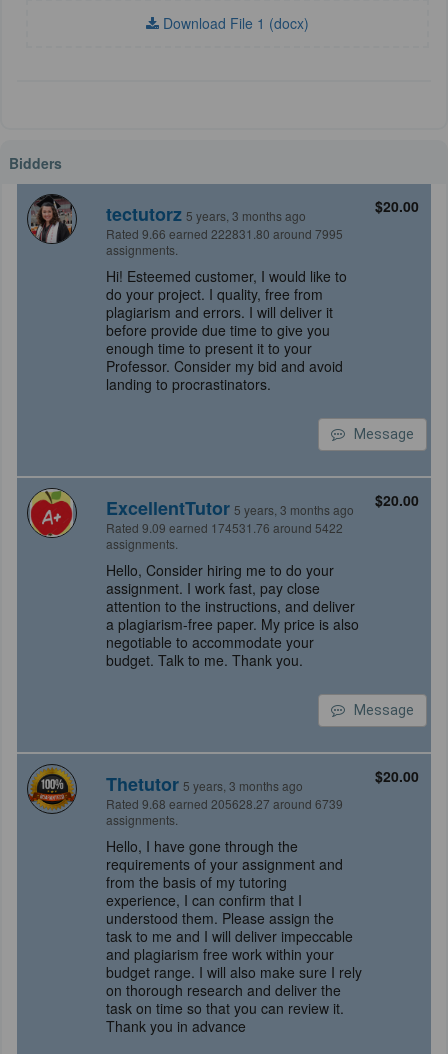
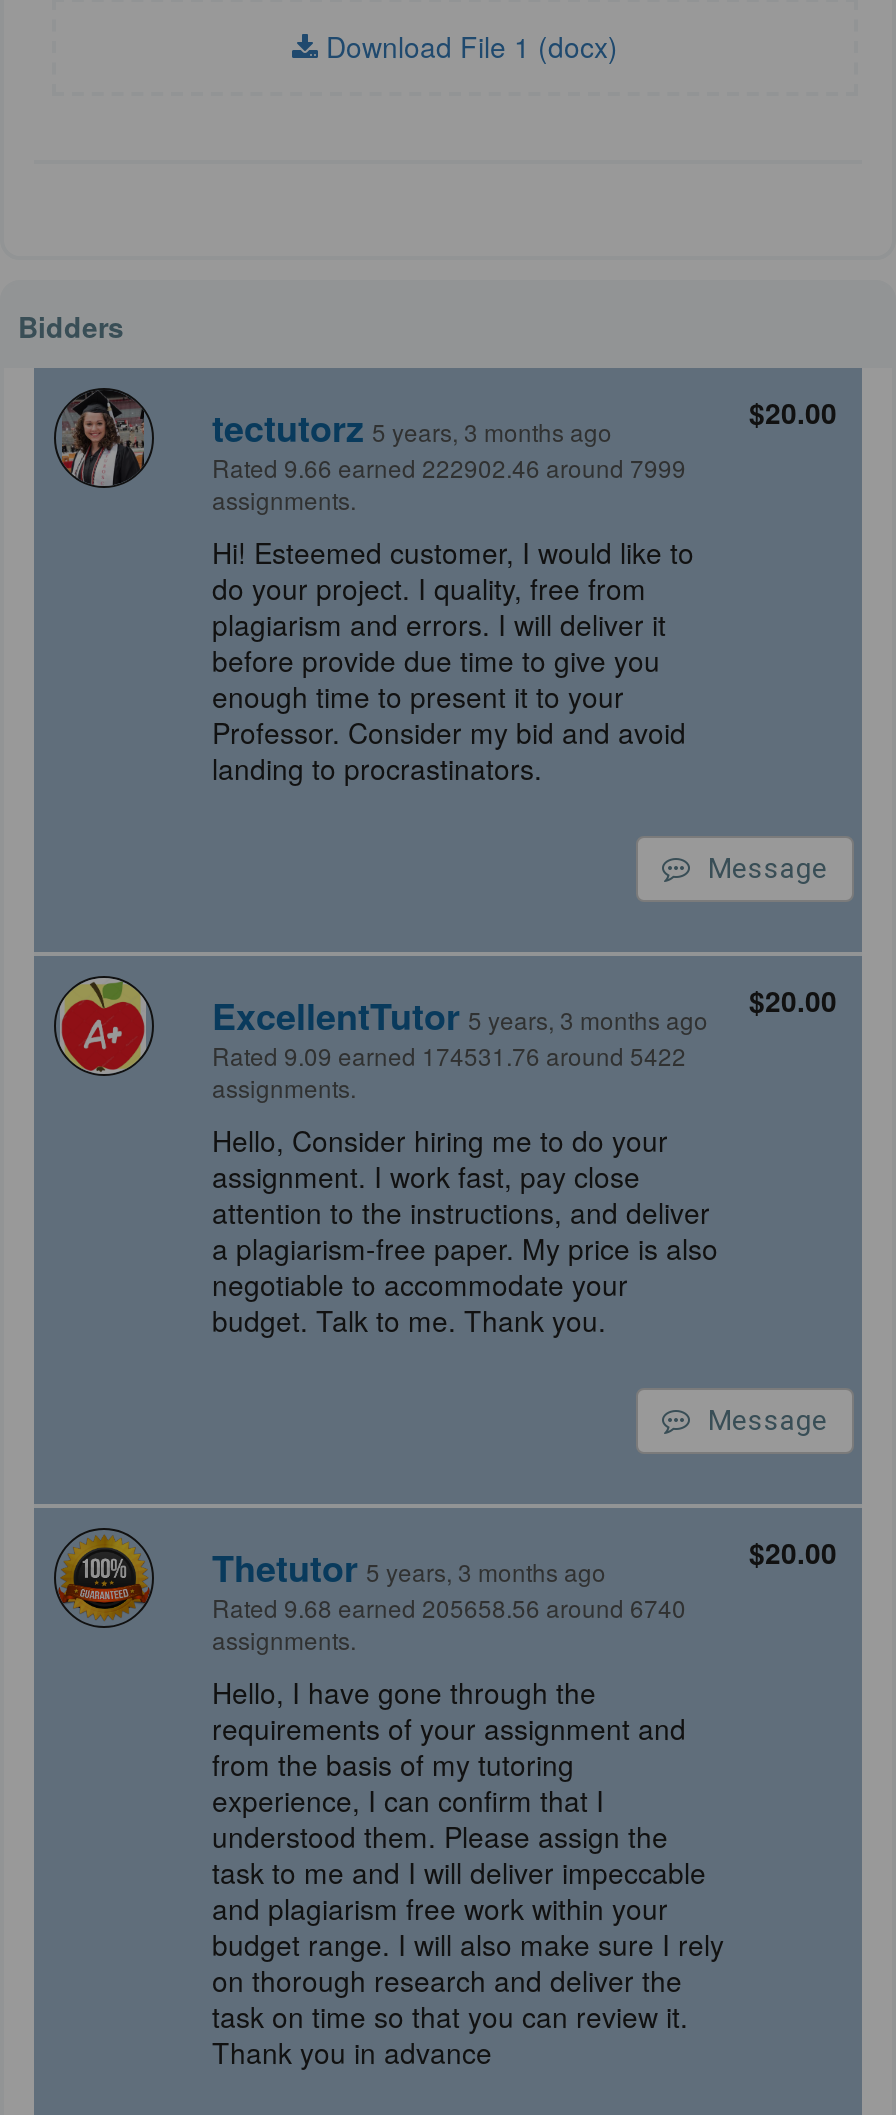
[106,225,343,242] Rated 9.66 earned 222831.80 around 7995 -> [212,450,686,484] Rated 9.66 earned 222902.46 around 7999
[106,795,343,812] Rated 9.68 earned 205628.27 around 6739 -> [212,1590,686,1624] Rated 9.68 earned 205658.56 around 6740

